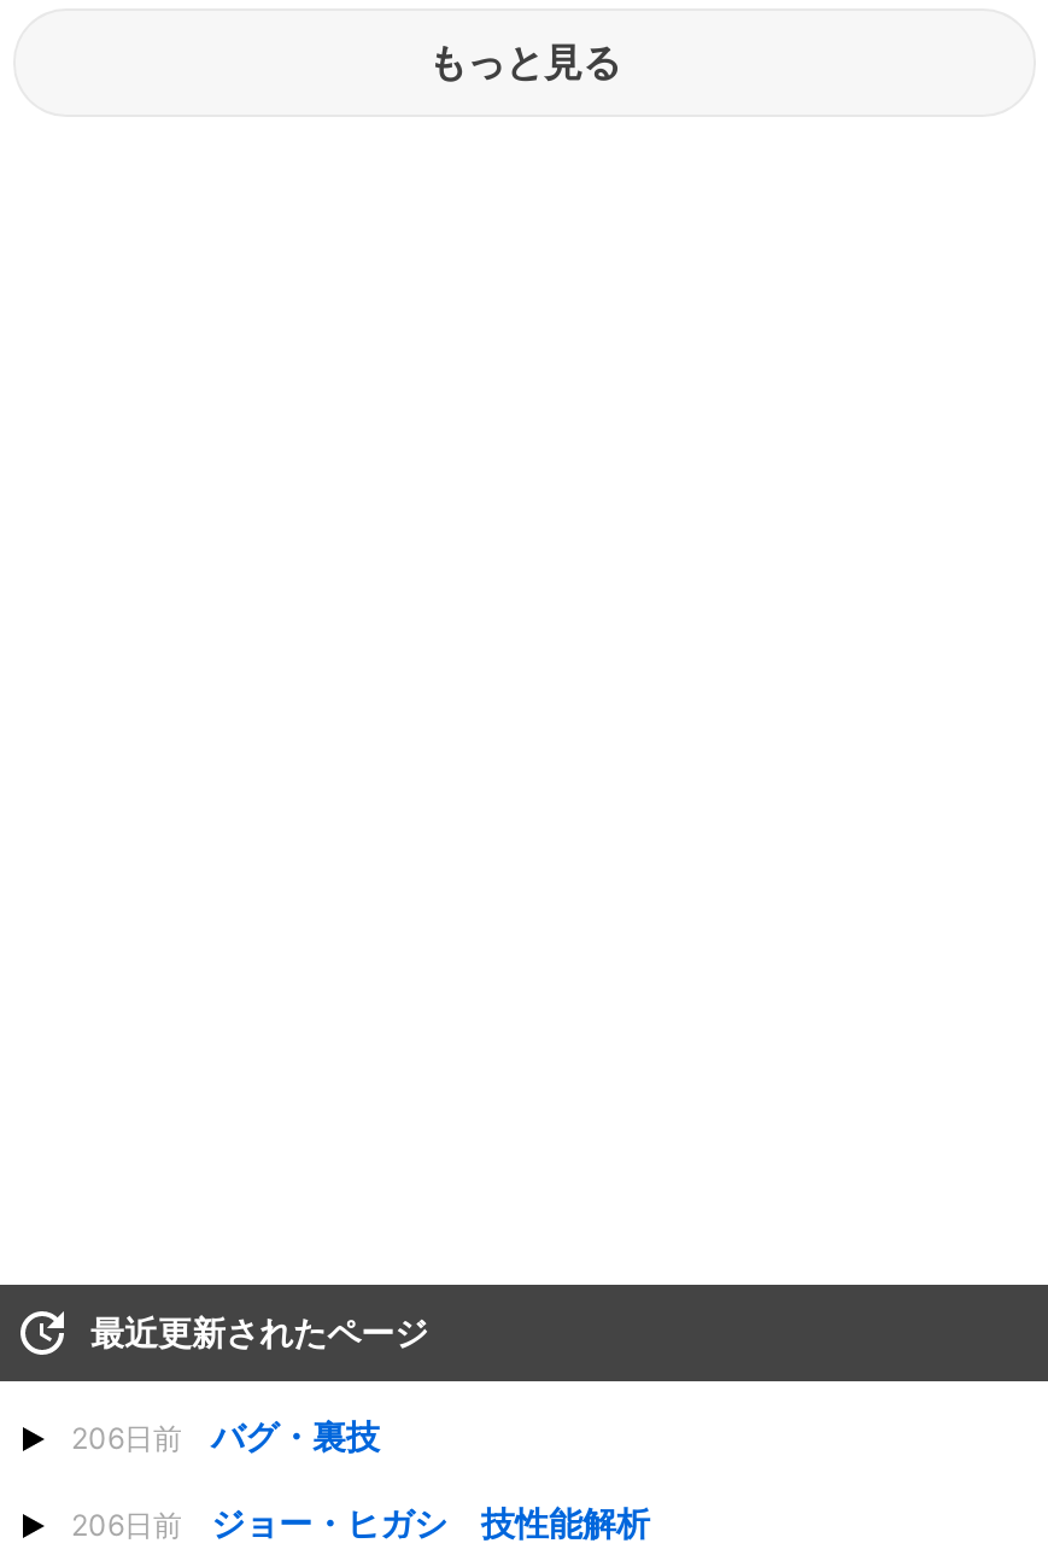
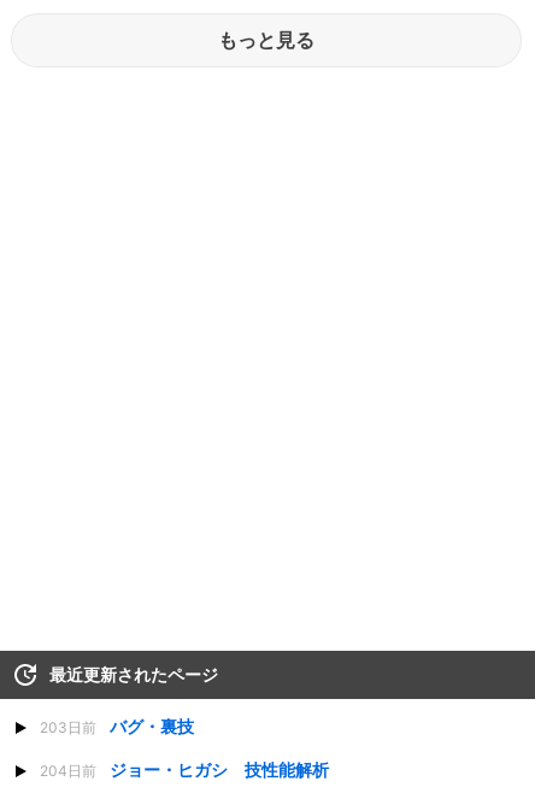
[71,1420,182,1456] 206日前 -> [40,718,96,736] 203日前
[71,1502,650,1543] 206日前 ジョー・ヒガシ 技性能解析 -> [40,759,329,780] 204日前 ジョー・ヒガシ 技性能解析

